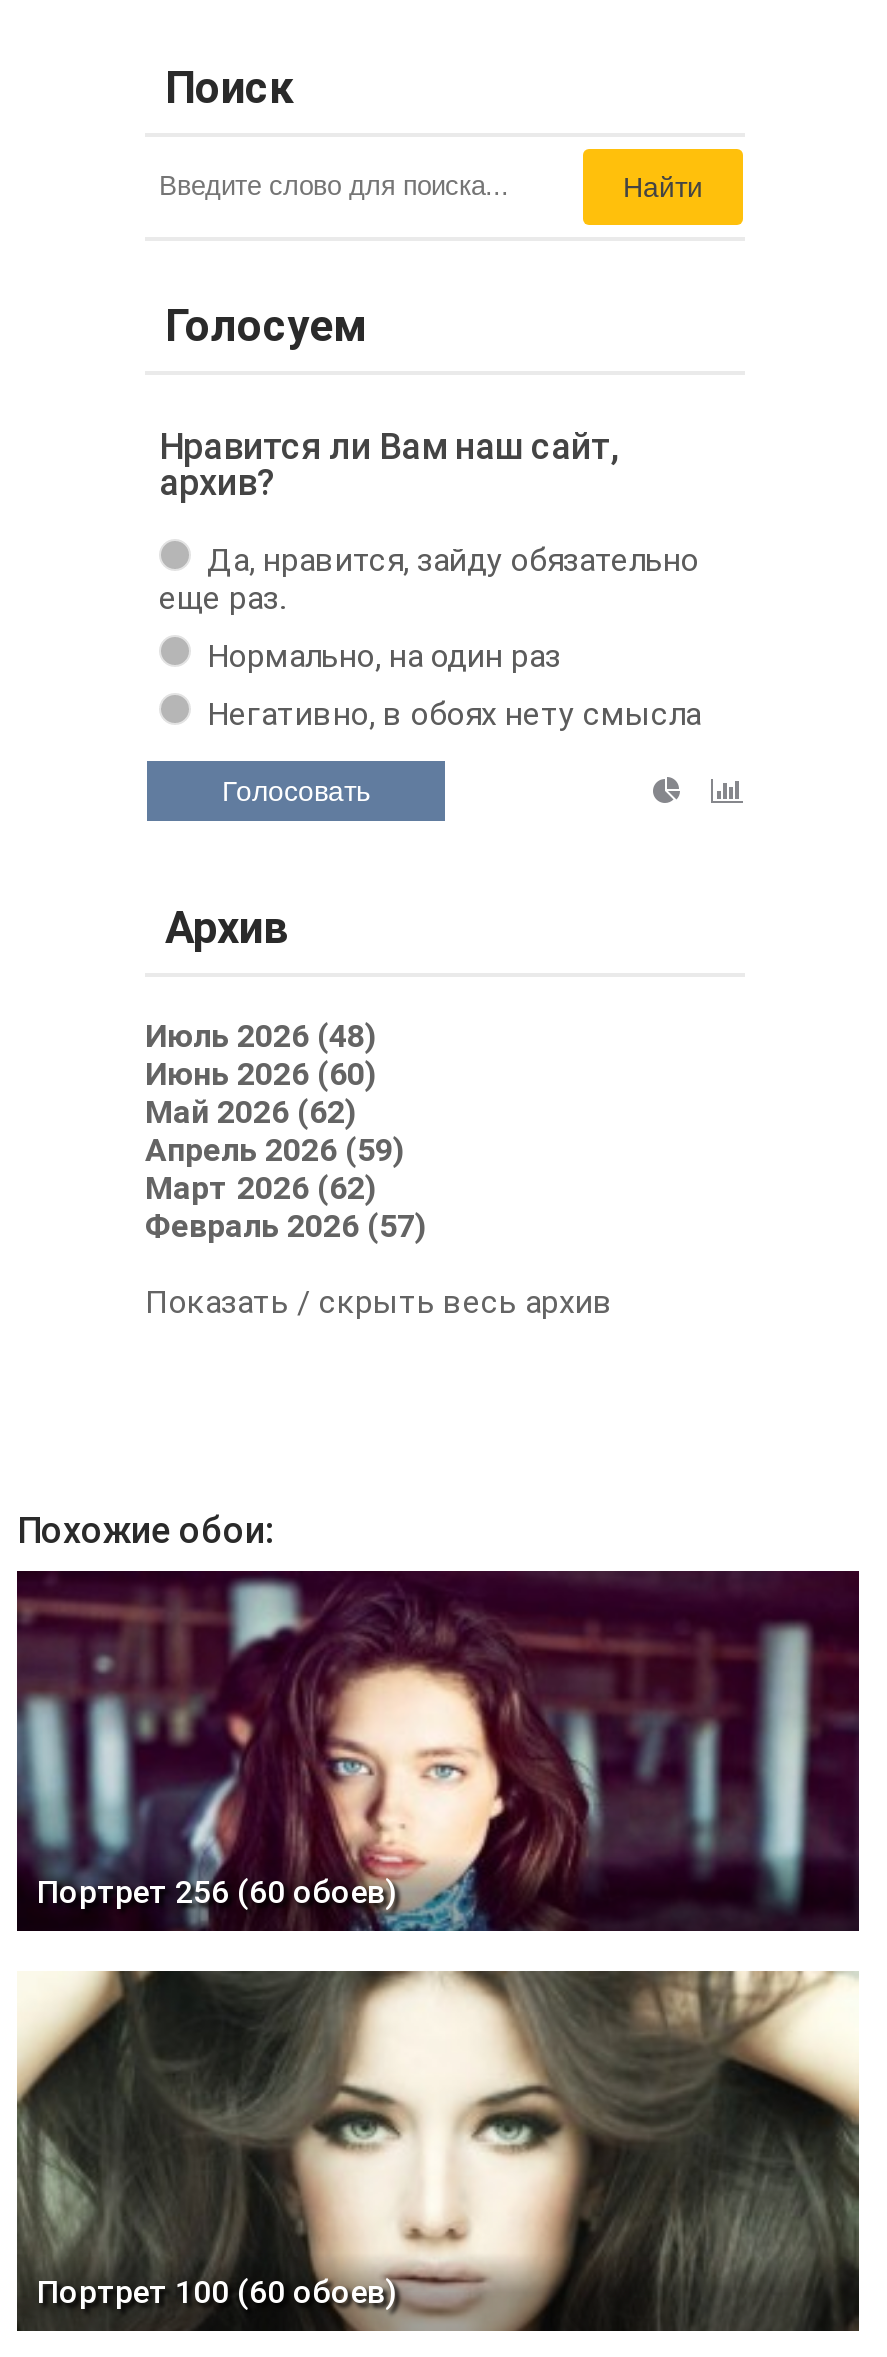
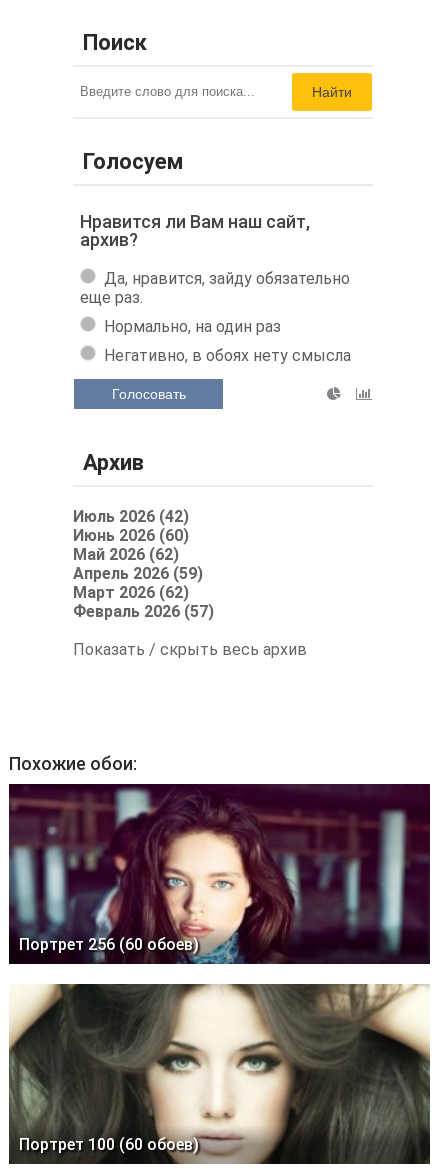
[145,1017,377,1055] Июль 2026 (48) -> [73,507,189,526] Июль 2026 (42)

